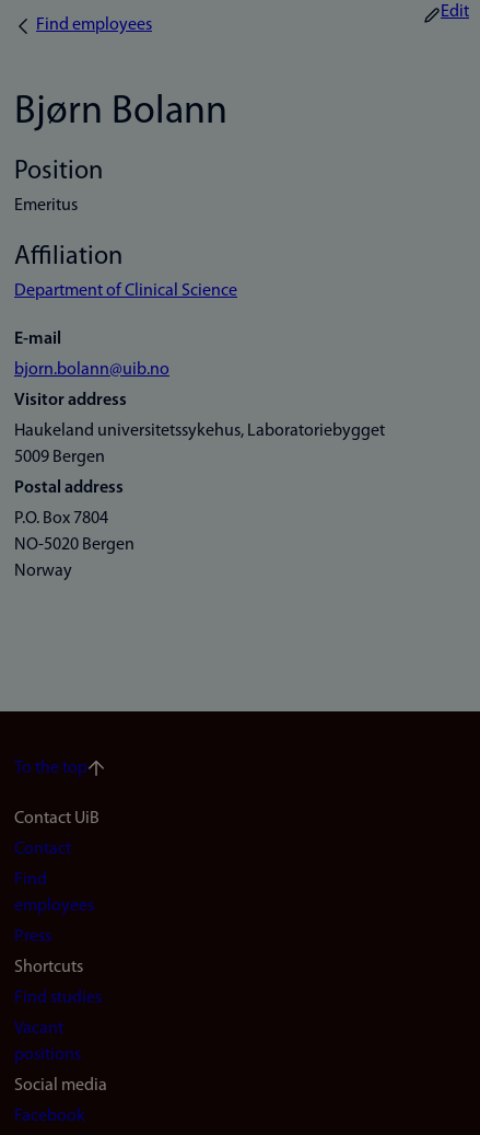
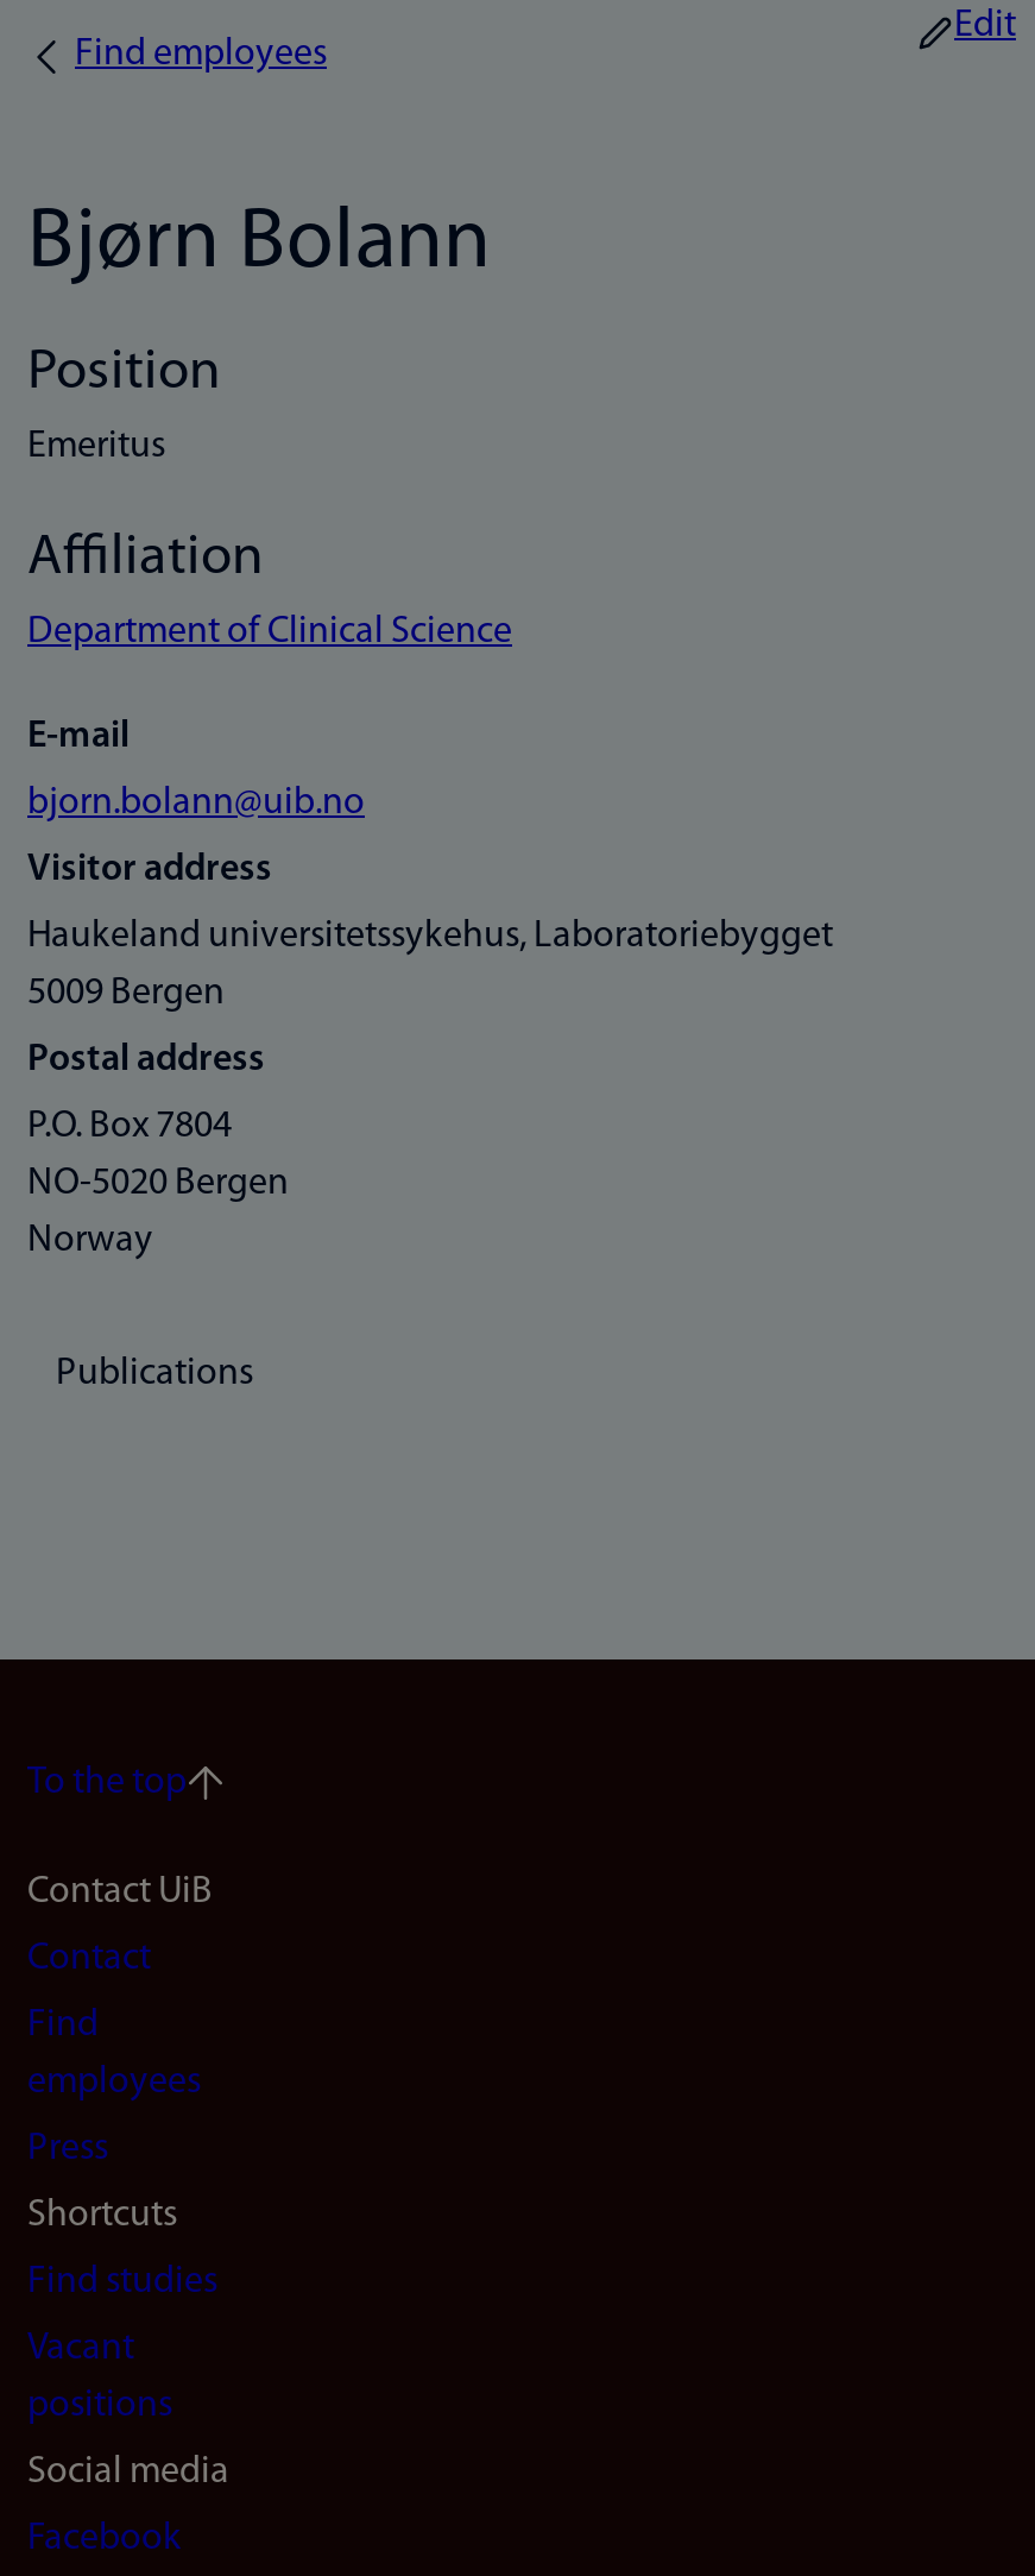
none -> [56,1355,253,1393] Publications

